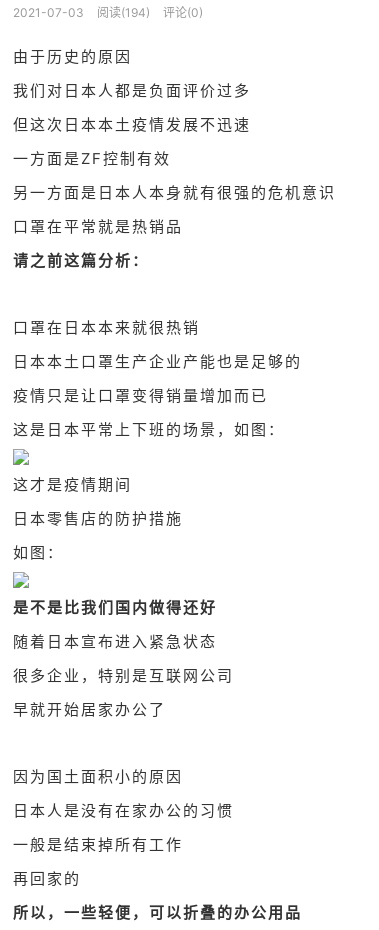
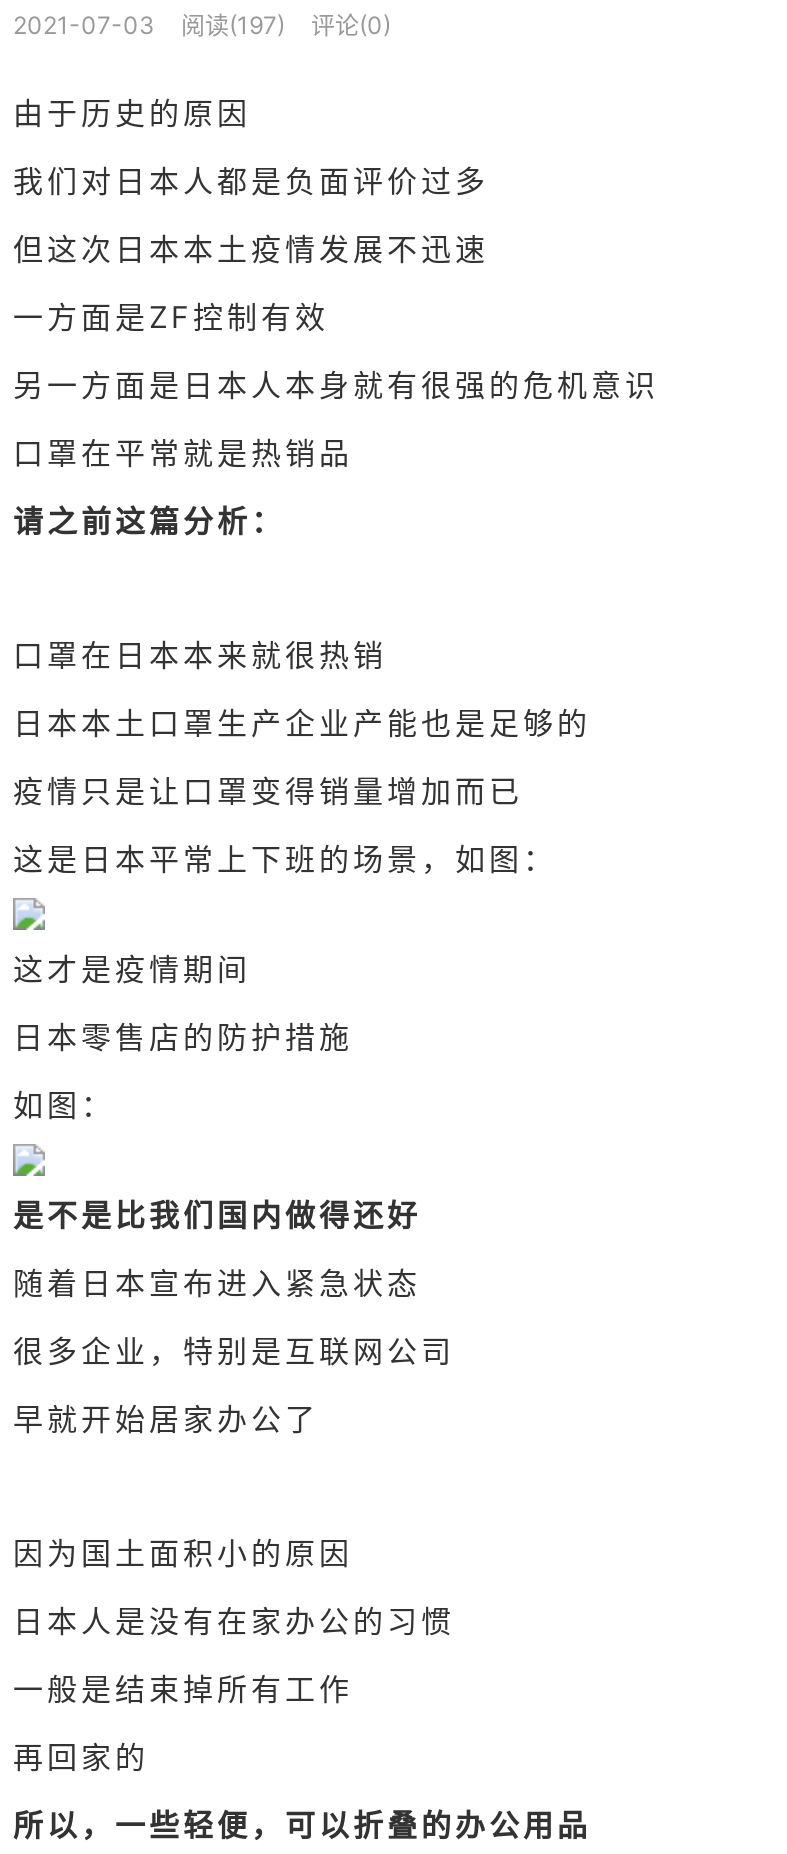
[13,5,203,20] 2021-07-03 阅读(194) 评论(0) -> [13,10,391,40] 2021-07-03 阅读(197) 评论(0)

